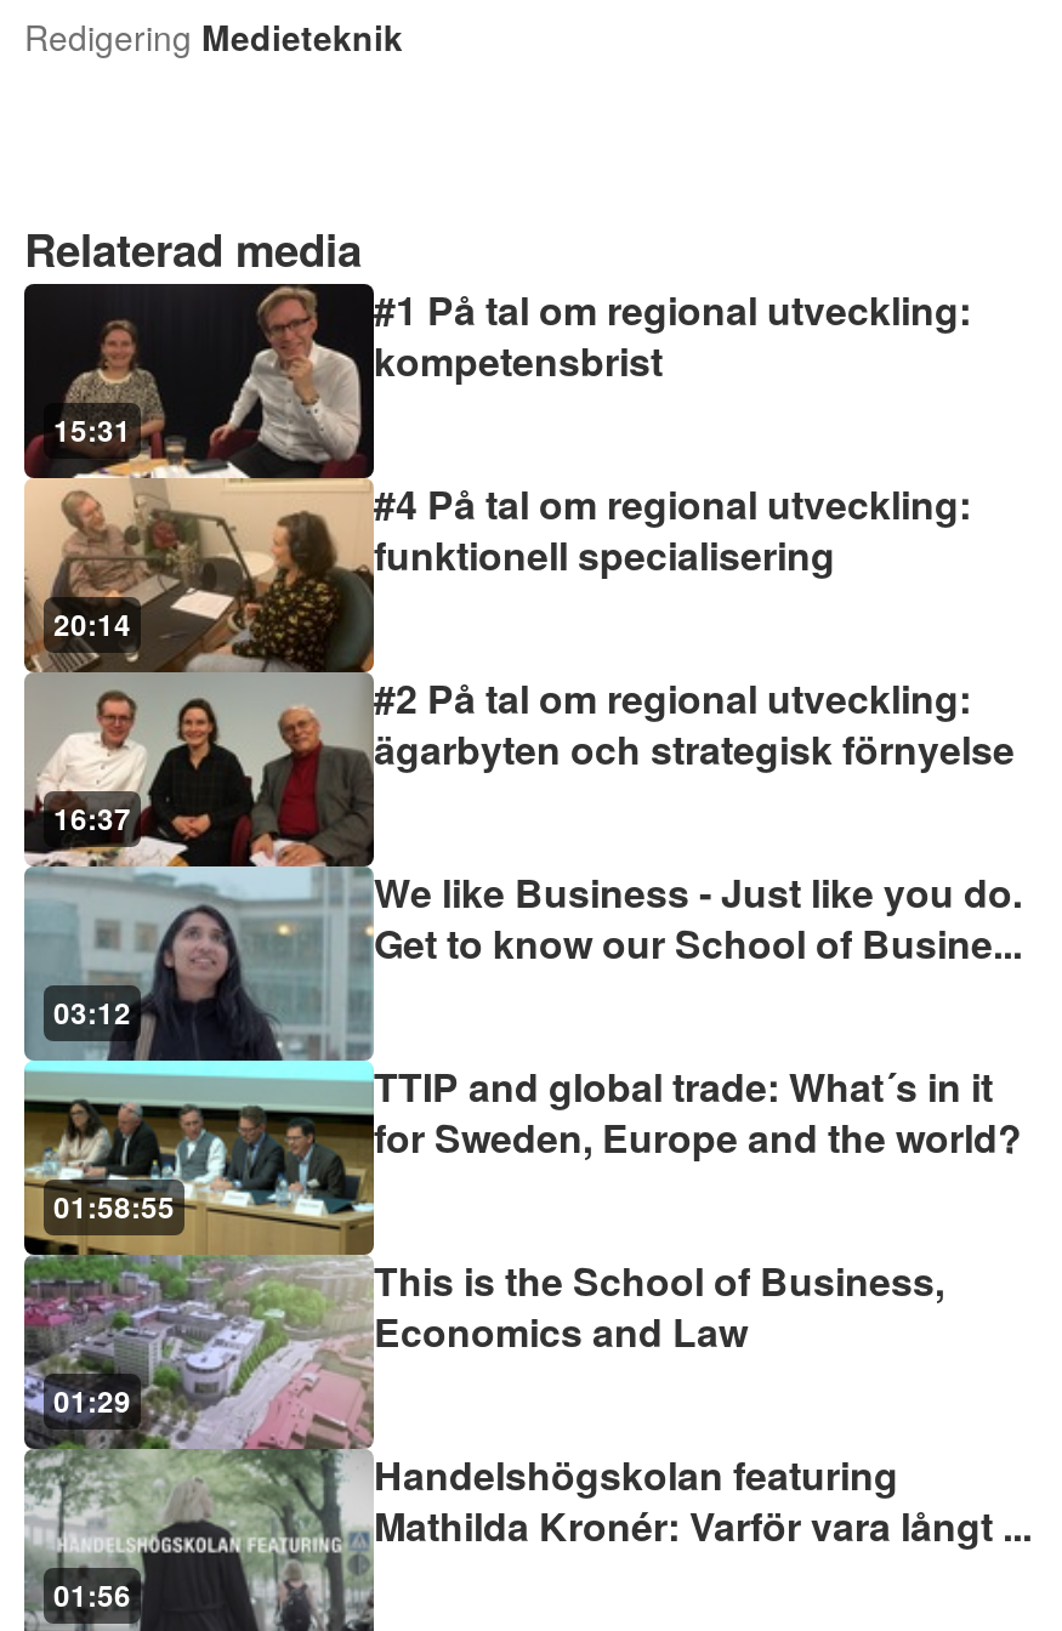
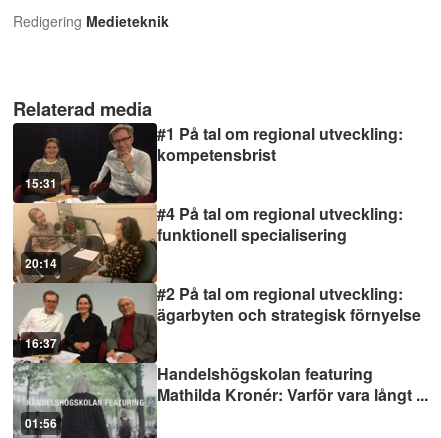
[22,864,374,1451] [image] | 03:12 -> none
[374,865,1022,972] We like Business - Just like you do. | Get to know our School of Busine... -> none
[374,1059,1022,1166] TTIP and global trade: What´s in it | for Sweden, Europe and the world? -> none
[53,1185,175,1229] 01:58:55 -> none
[374,1253,944,1360] This is the School of Business, | Economics and Law -> none
[53,1379,131,1423] 01:29 -> none

